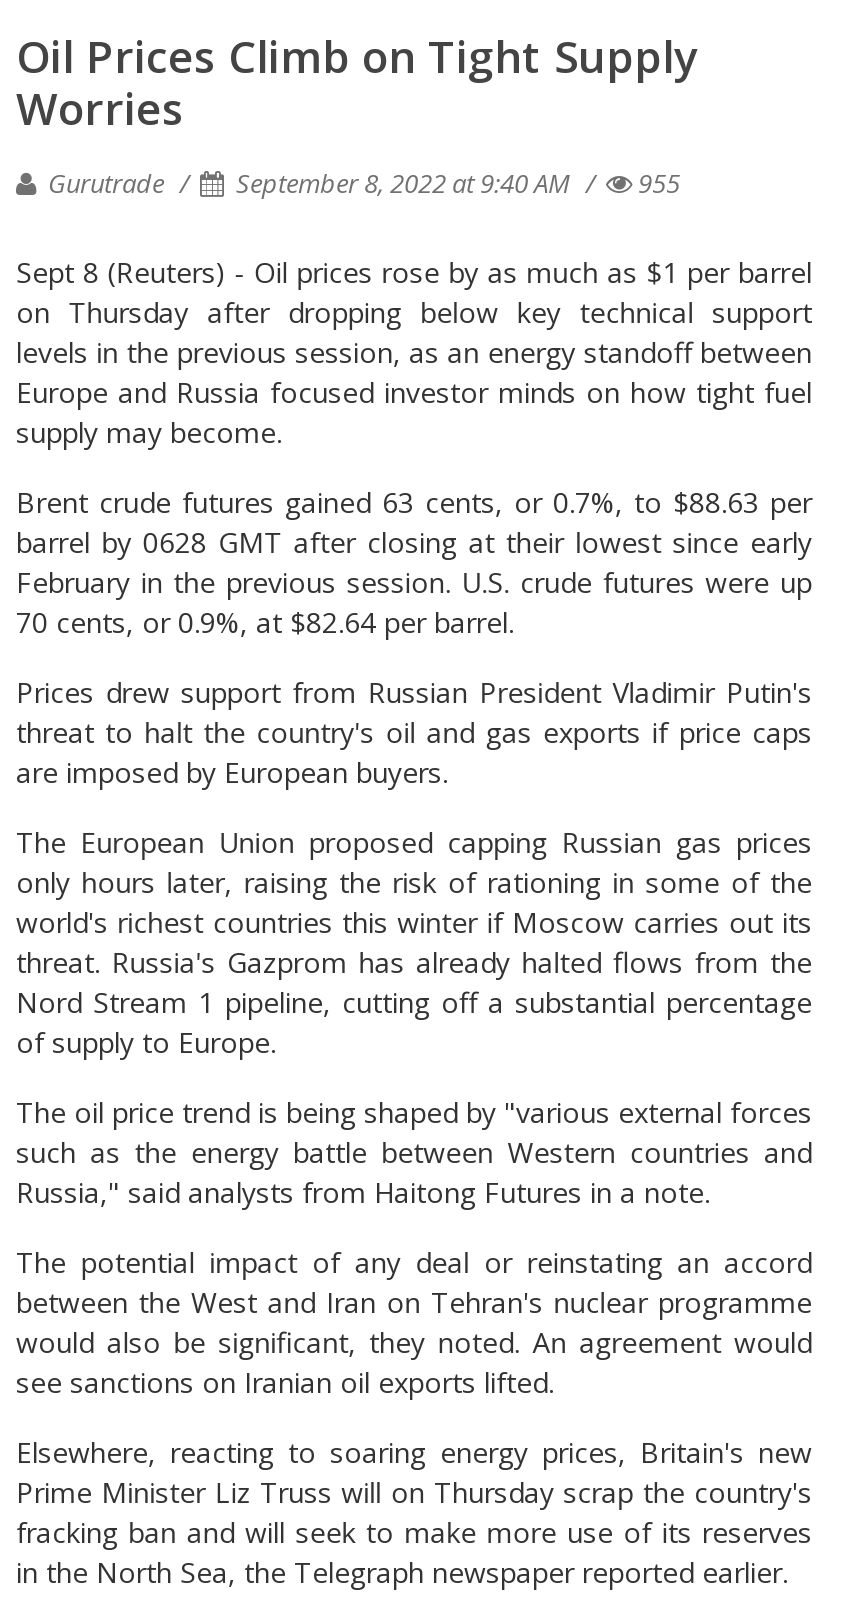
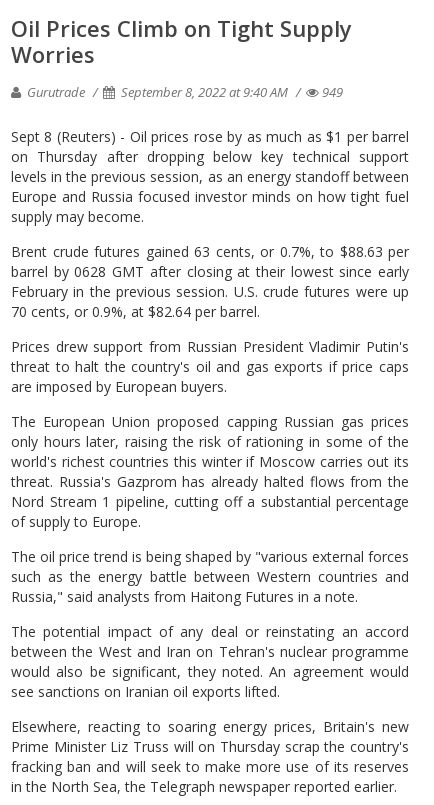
[42,165,680,201] Gurutrade September 8, 2022 at 9:40 AM 955 -> [24,83,343,101] Gurutrade September 8, 2022 at 9:40 AM 949

